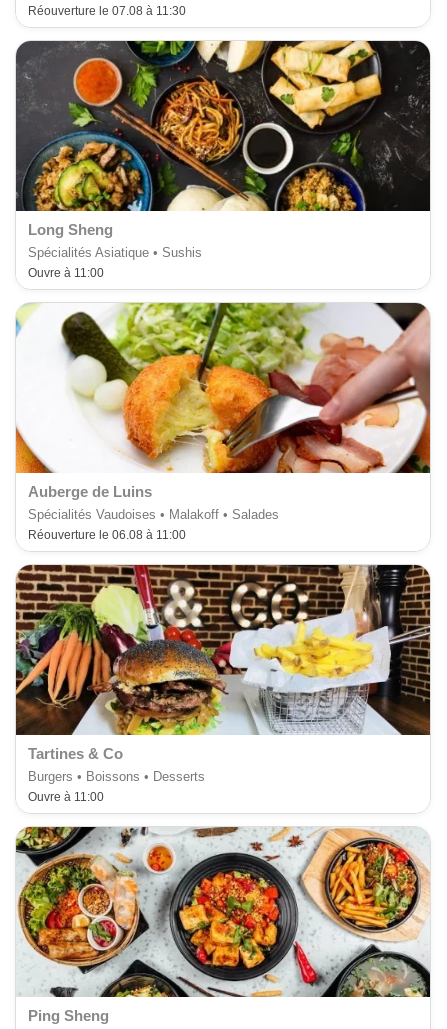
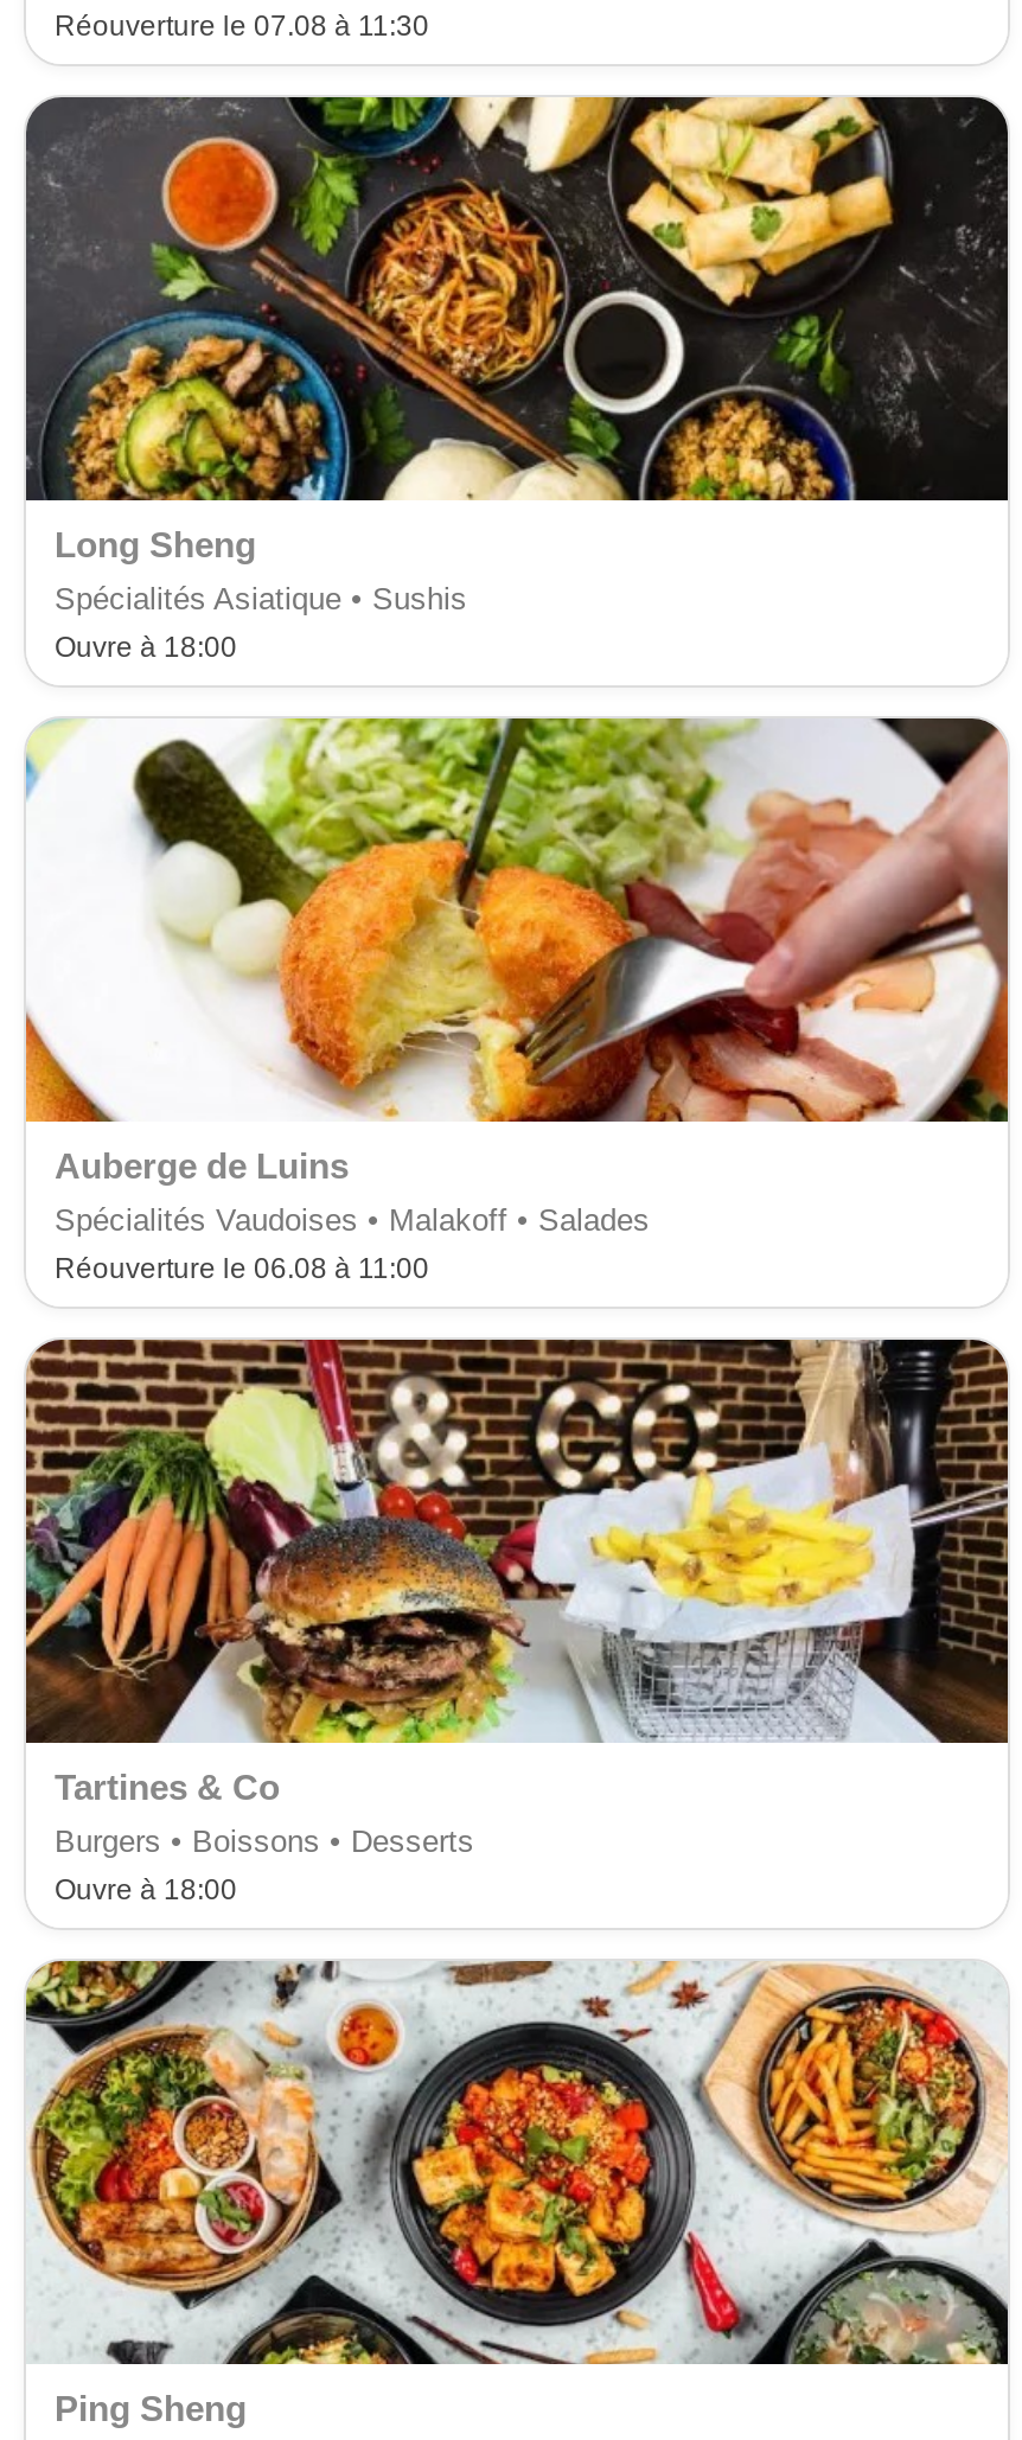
[28,266,104,280] Ouvre à 11:00 -> [55,630,237,663] Ouvre à 18:00
[28,790,104,804] Ouvre à 11:00 -> [55,1873,237,1906] Ouvre à 18:00

